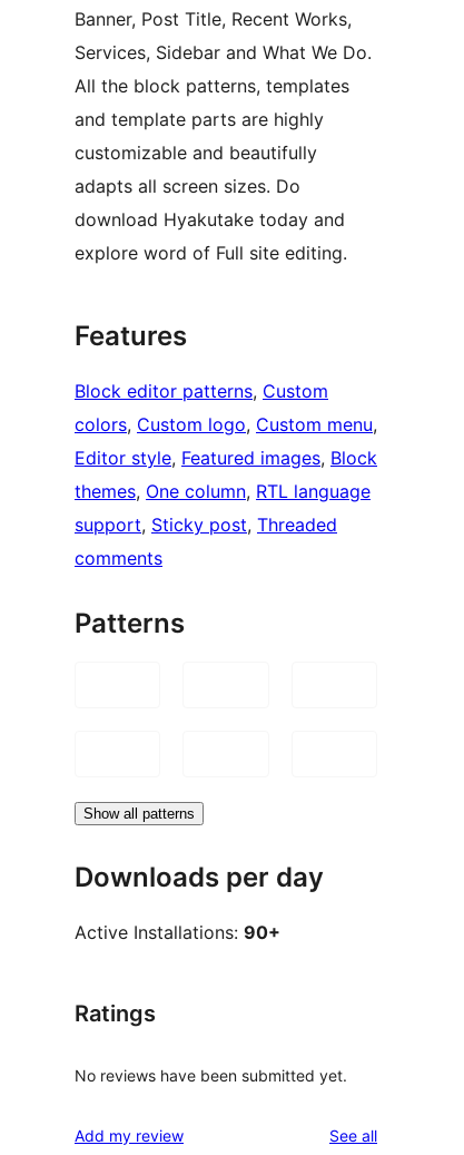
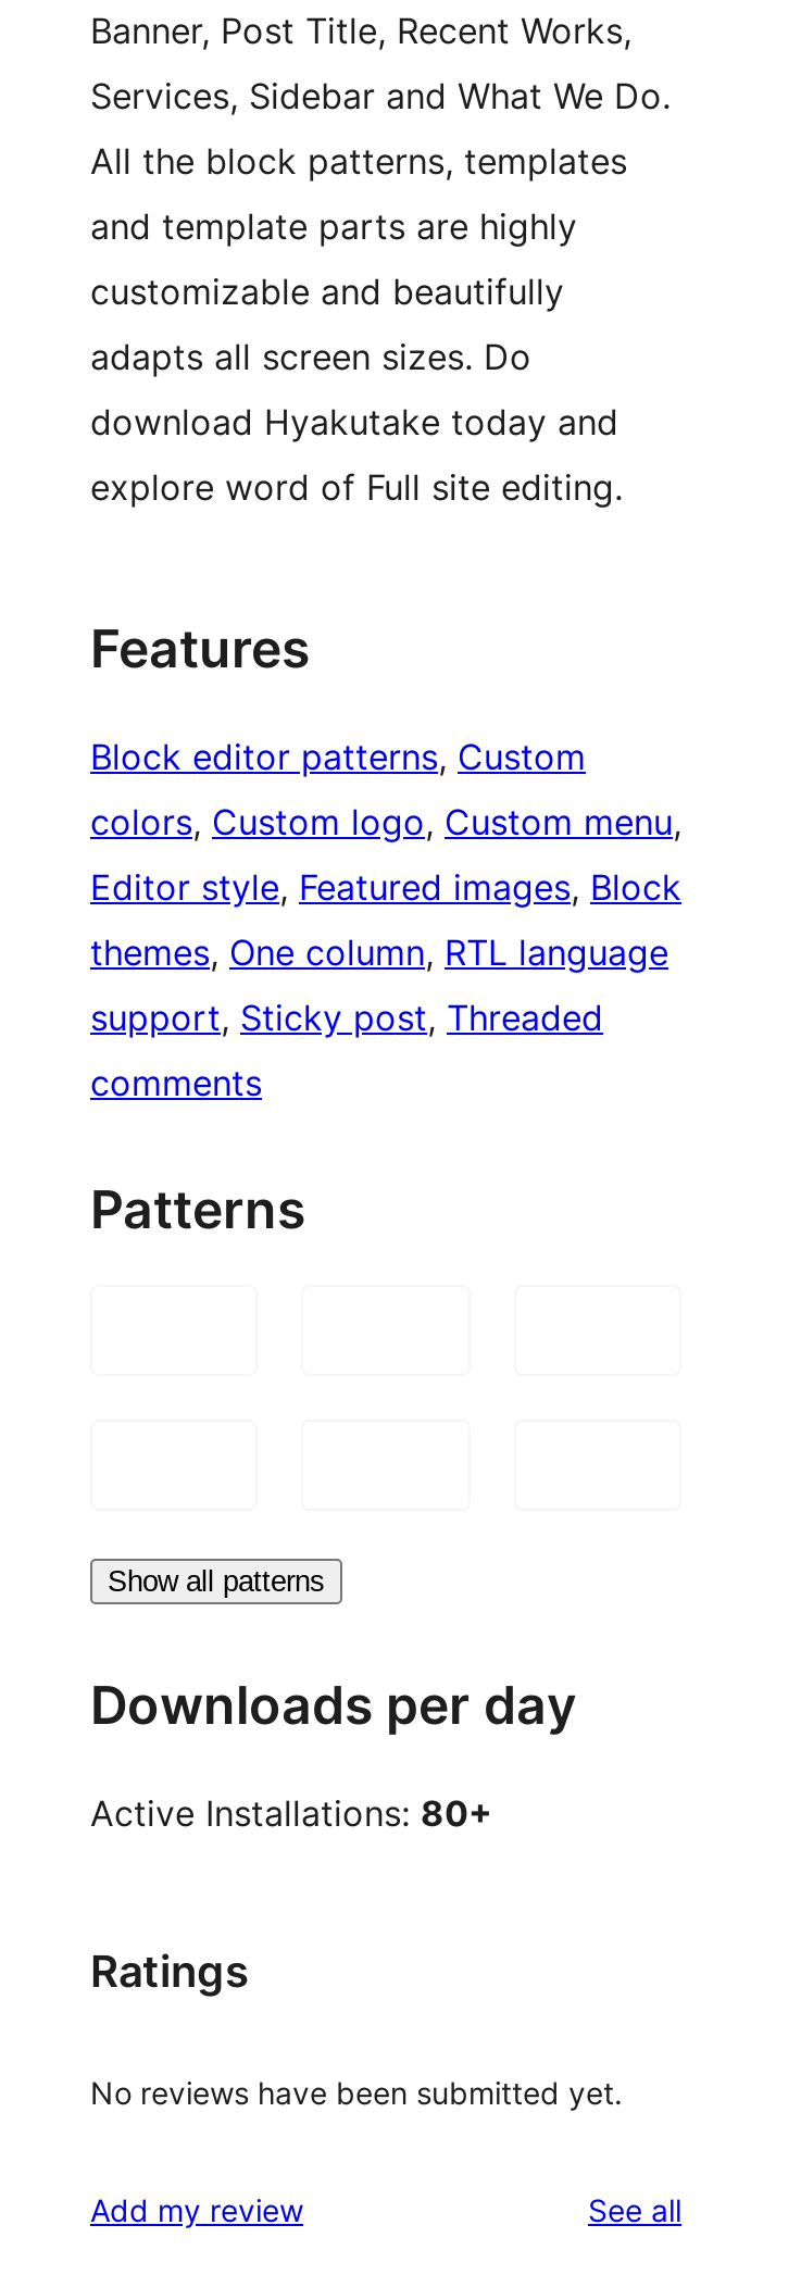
[75,921,280,943] Active Installations: 90+ -> [90,1791,492,1835] Active Installations: 80+

